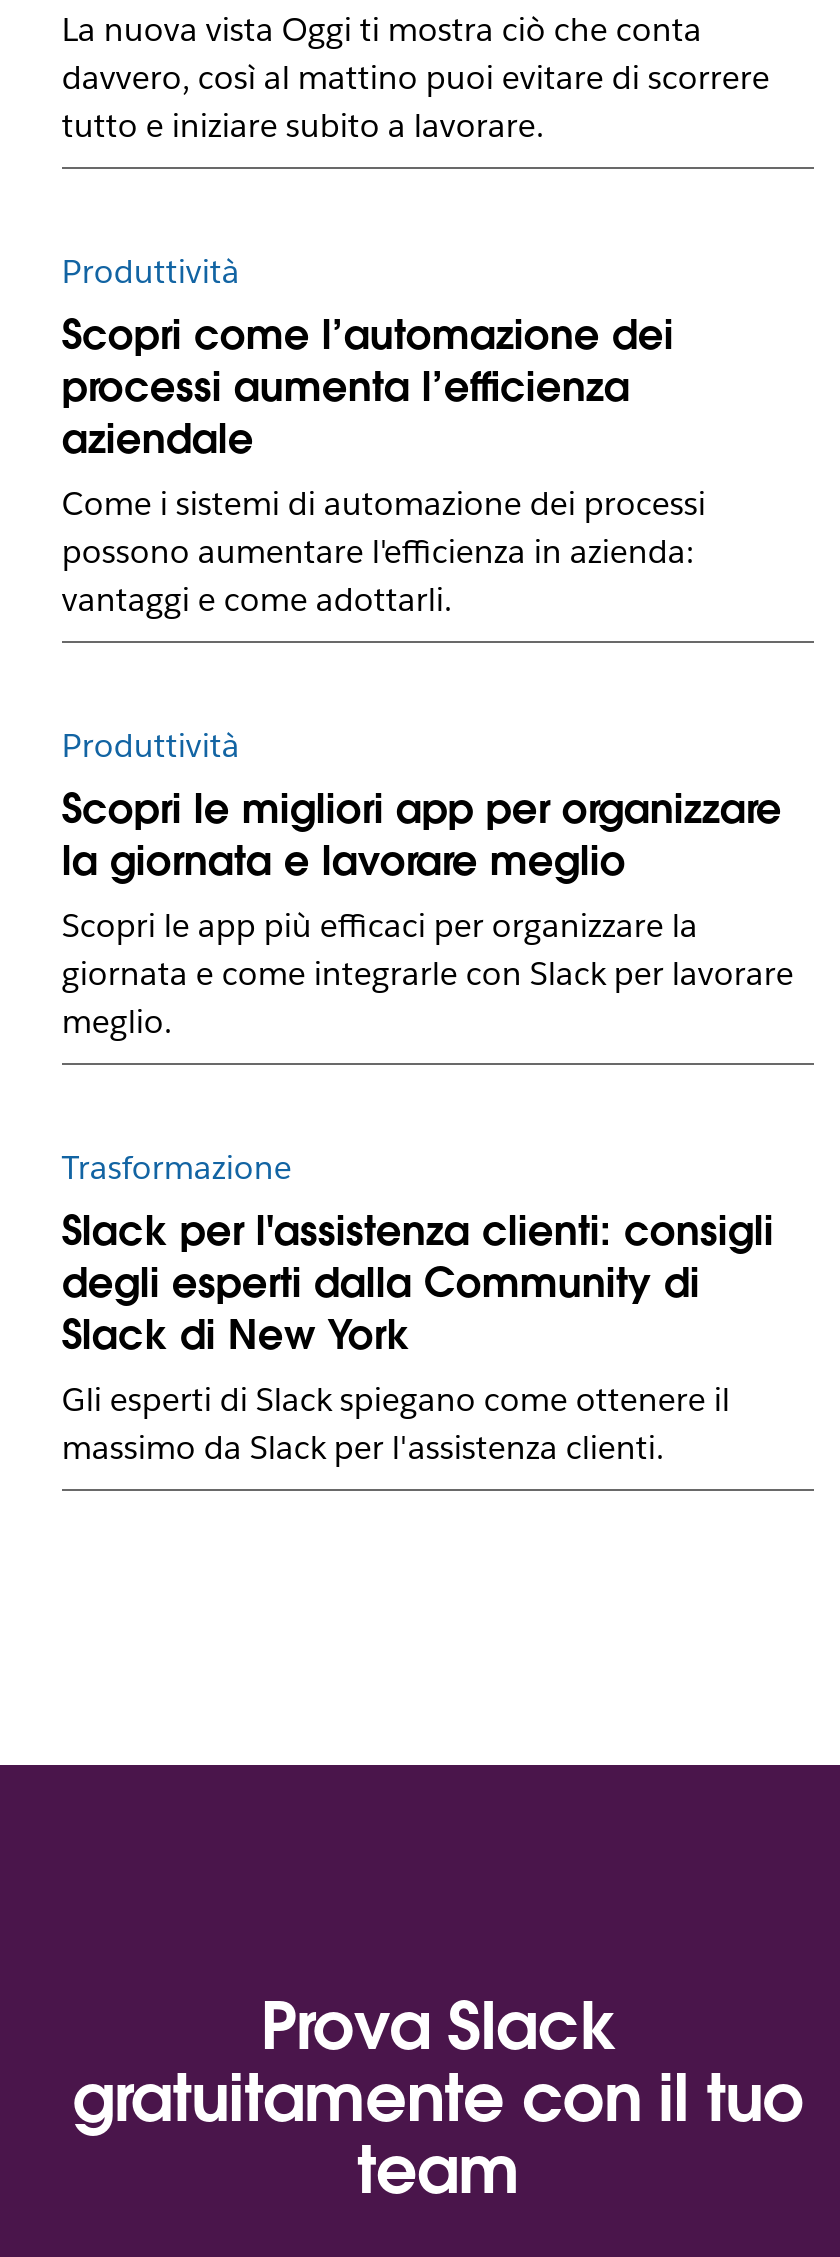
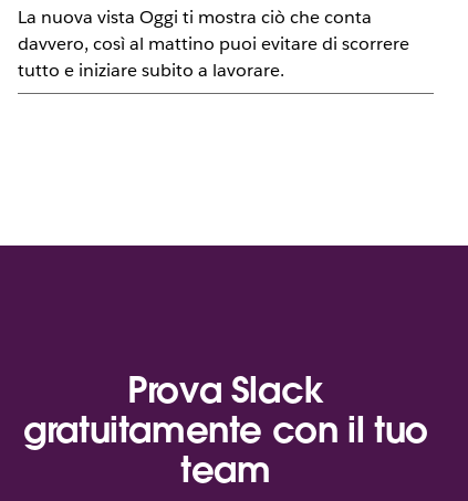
[62,251,794,1470] Produttività | Scopri come l’automazione dei | processi aumenta l’efficienza | aziendale | Come i sistemi di automazione dei processi | possono aumentare l'efficienza in azienda: | vantaggi e come adottarli. | Produttività | Scopri le migliori app per organizzare | la giornata e lavorare meglio | Scopri le app più efficaci per organizzare la | giornata e come integrarle con Slack per lavorare | meglio. | Trasformazione | Slack per l'assistenza clienti: consigli | degli esperti dalla Community di | Slack di New York | Gli esperti di Slack spiegano come ottenere il | massimo da Slack per l'assistenza clienti. -> none

